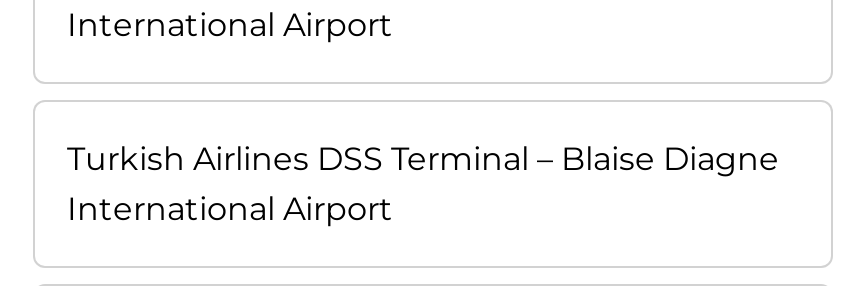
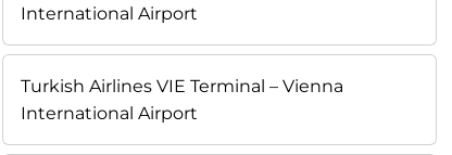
[67,140,779,178] Turkish Airlines DSS Terminal – Blaise Diagne -> [21,76,343,97] Turkish Airlines VIE Terminal – Vienna

